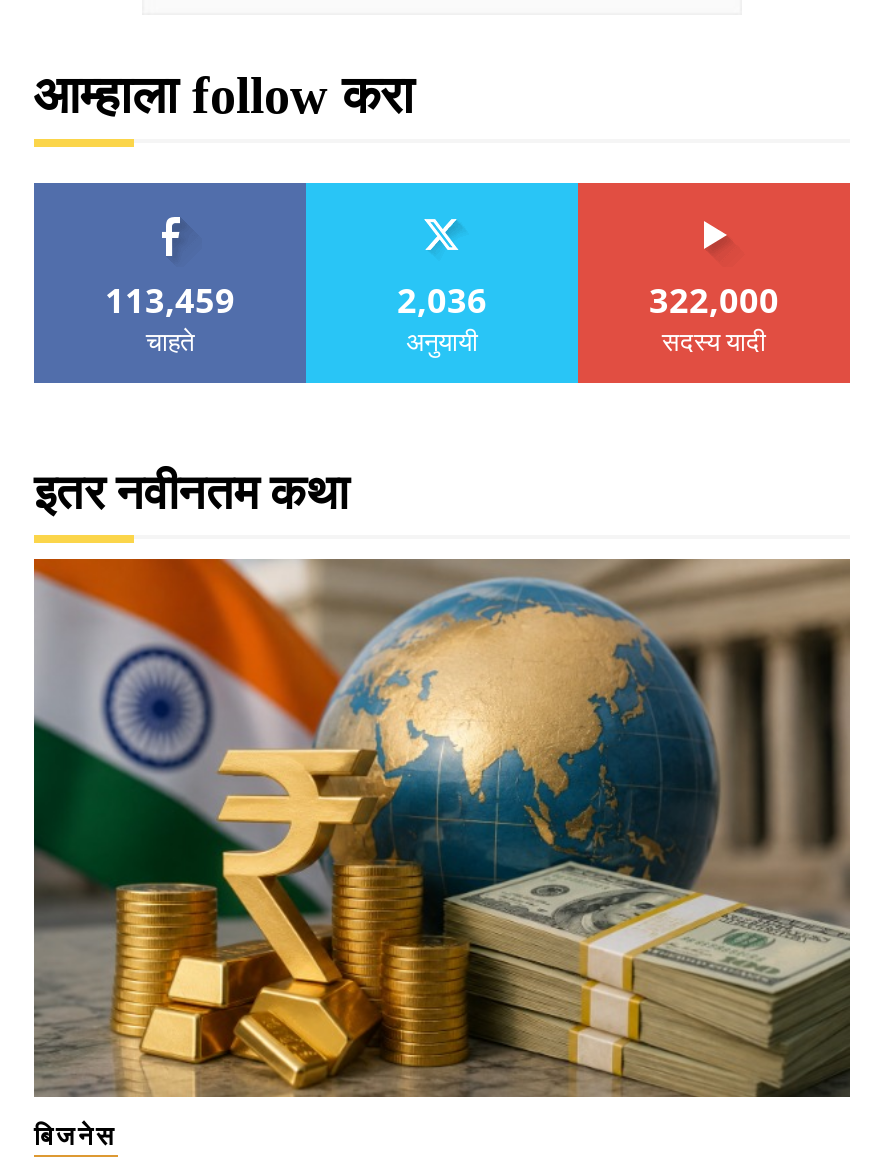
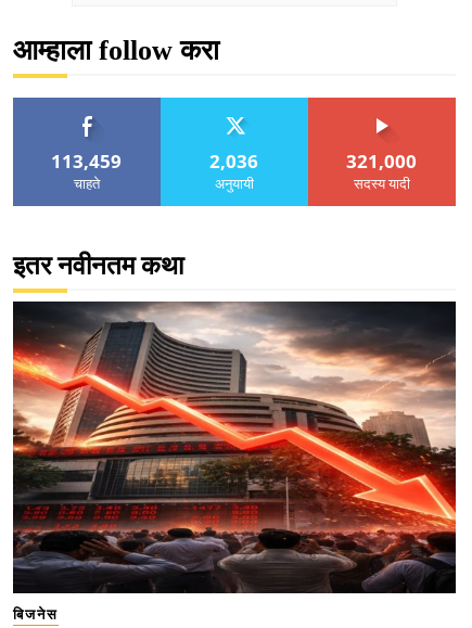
[649,277,779,323] 322,000 -> [347,148,417,173] 321,000
[32,557,852,1099] [image] -> [12,300,457,594] [image]

